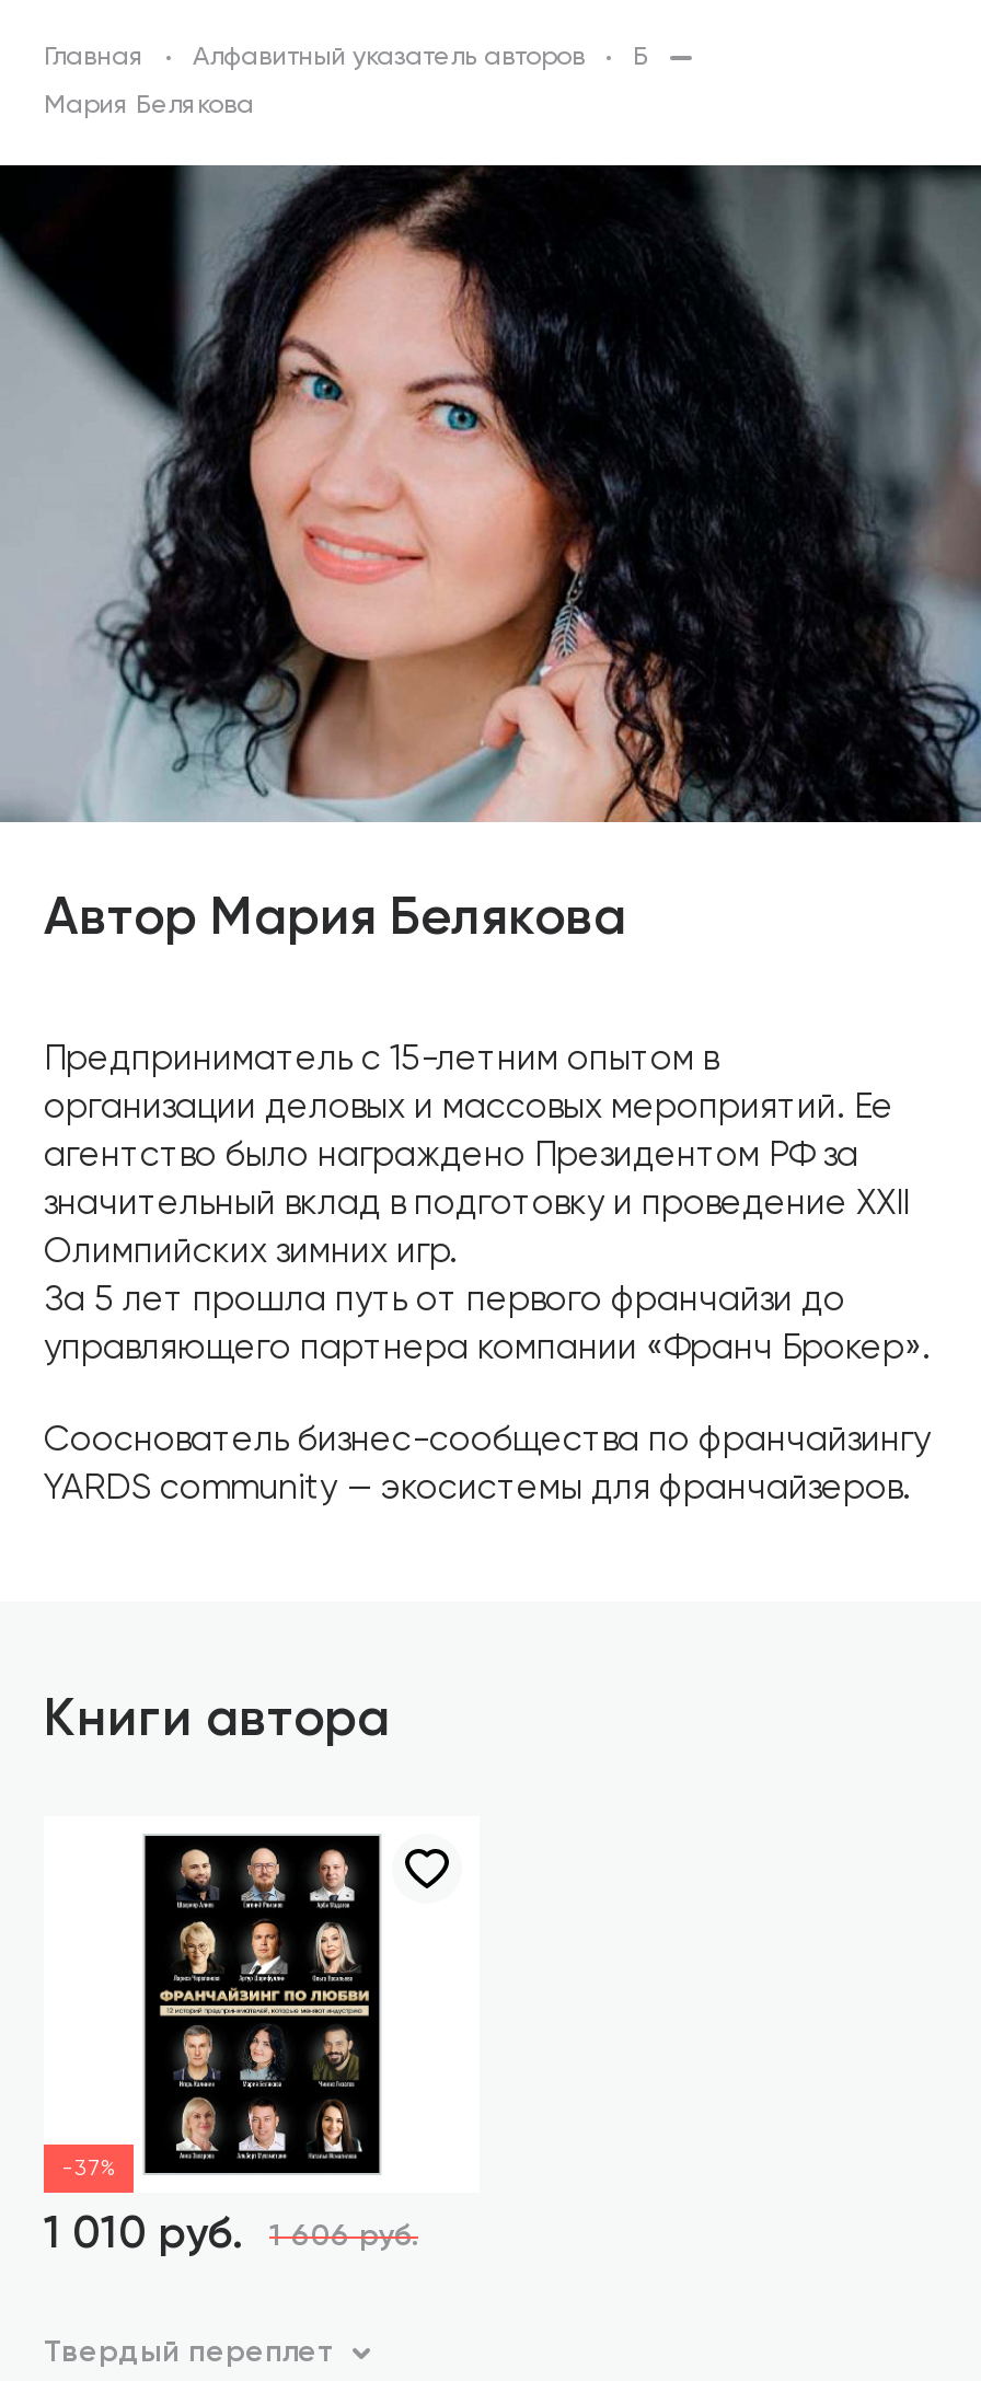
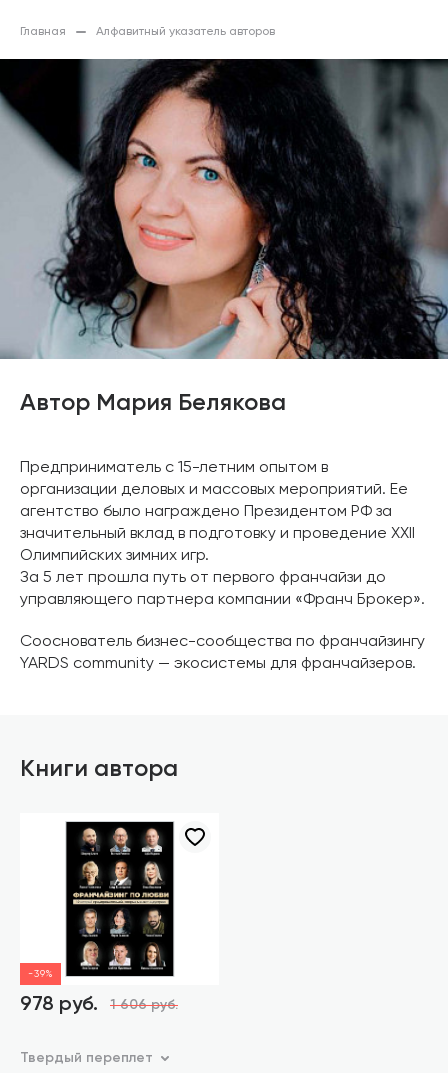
[44,44,648,118] Б | Мария Белякова -> none
[61,2157,116,2178] -37% -> [28,969,53,979] -39%
[44,2214,243,2257] 1 010 руб. -> [20,995,98,1015] 978 руб.

